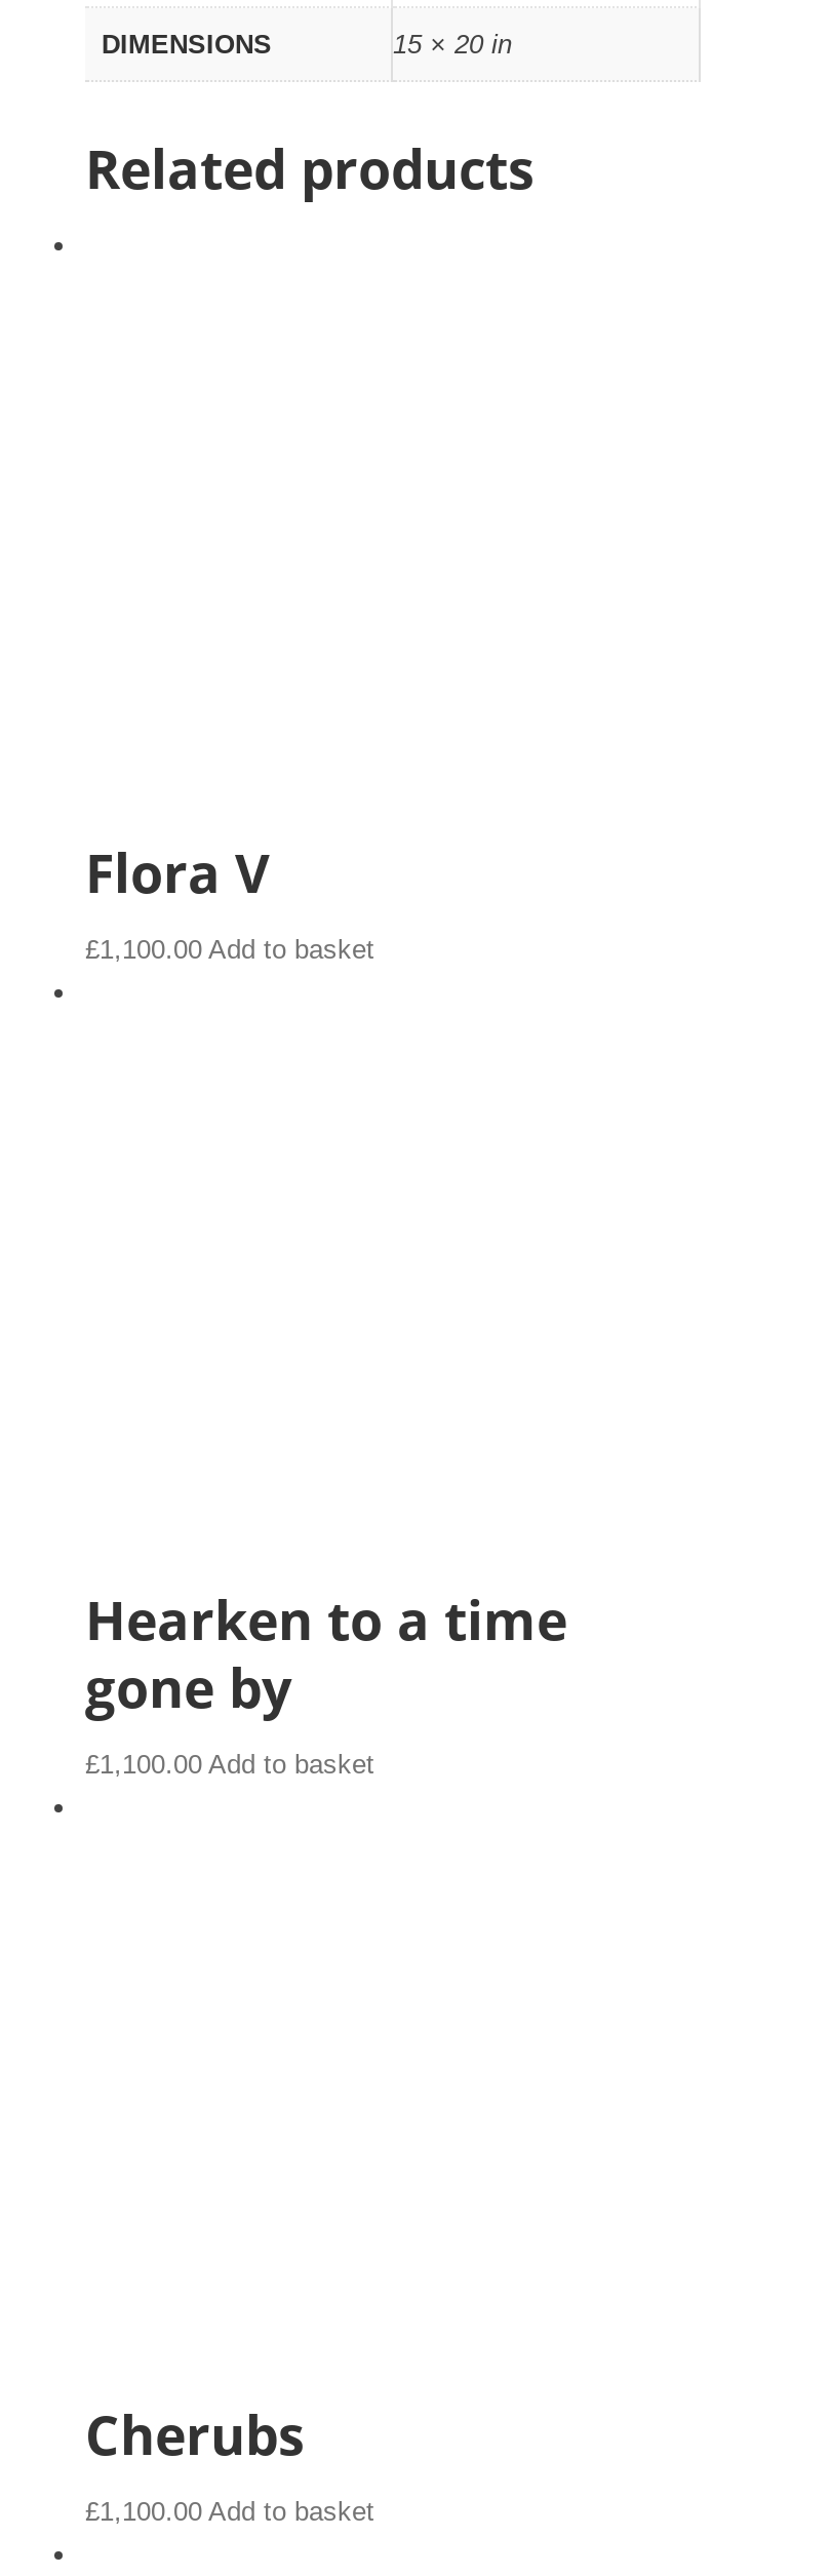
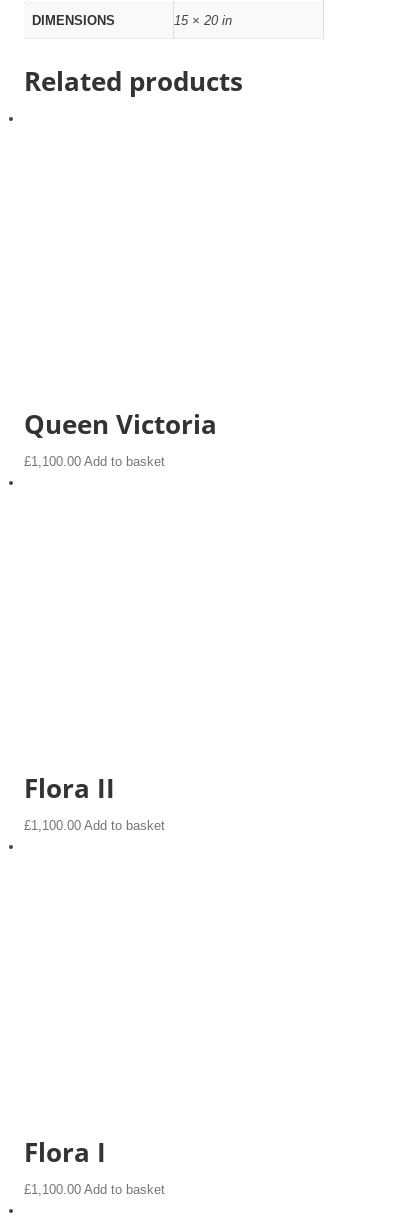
[85,835,270,909] Flora V -> [24,406,217,442] Queen Victoria
[85,1583,567,1724] Hearken to a time | gone by -> [24,770,115,806] Flora II
[85,2397,305,2471] Cherubs -> [24,1134,106,1170] Flora I

